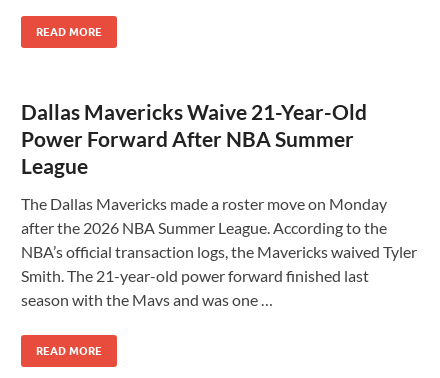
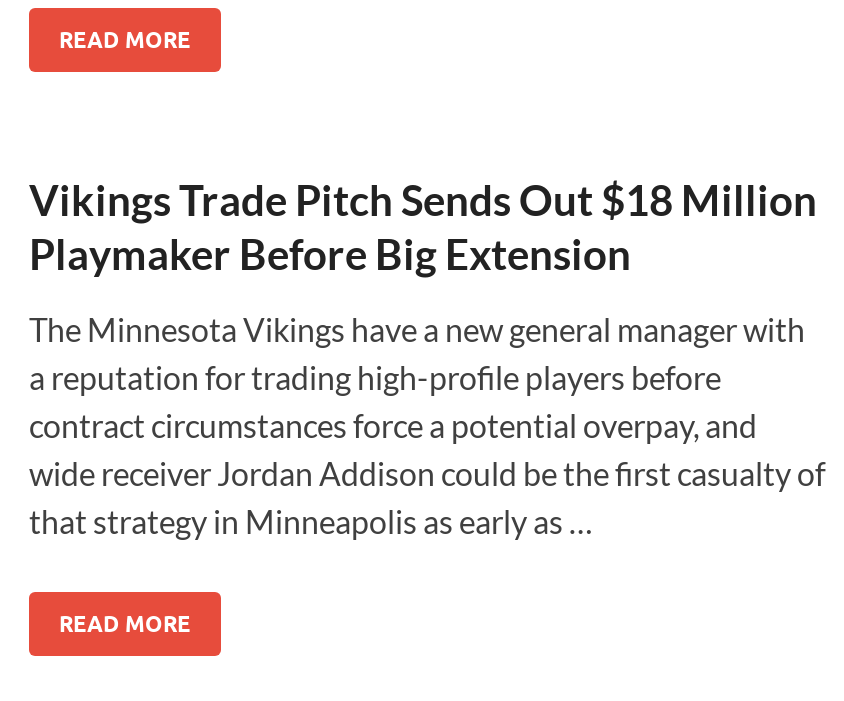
[21,99,367,178] Dallas Mavericks Waive 21-Year-Old | Power Forward After NBA Summer | League -> [29,174,817,278] Vikings Trade Pitch Sends Out $18 Million | Playmaker Before Big Extension
[21,194,417,309] The Dallas Mavericks made a roster move on Monday | after the 2026 NBA Summer League. According to the | NBA’s official transaction logs, the Mavericks waived Tyler | Smith. The 21-year-old power forward finished last | season with the Mavs and was one … -> [29,310,825,540] The Minnesota Vikings have a new general manager with | a reputation for trading high-profile players before | contract circumstances force a potential overpay, and | wide receiver Jordan Addison could be the first casualty of | that strategy in Minneapolis as early as …

